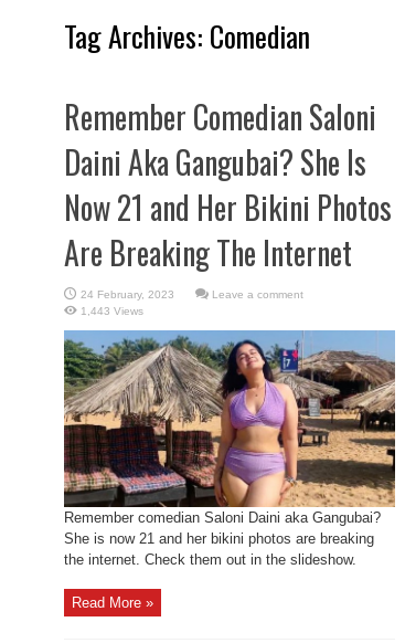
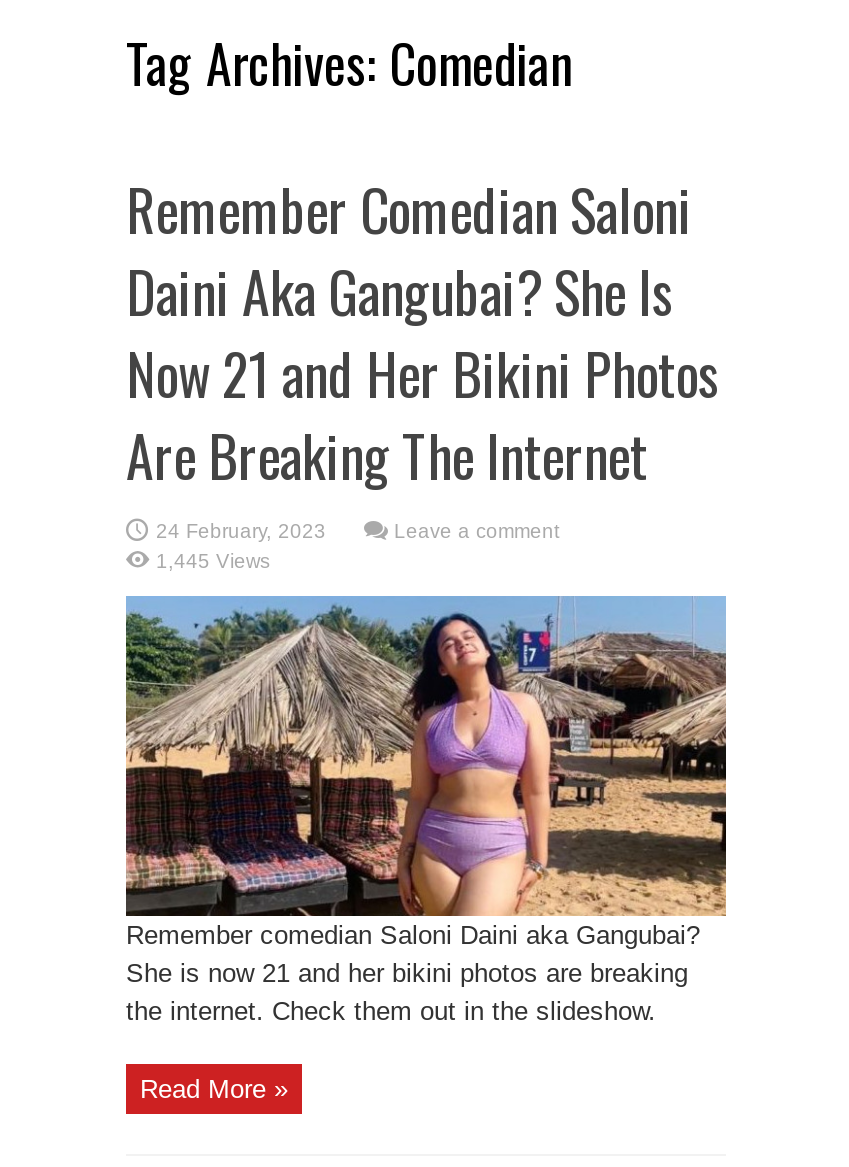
[81,305,143,317] 1,443 Views -> [156,550,270,572] 1,445 Views

